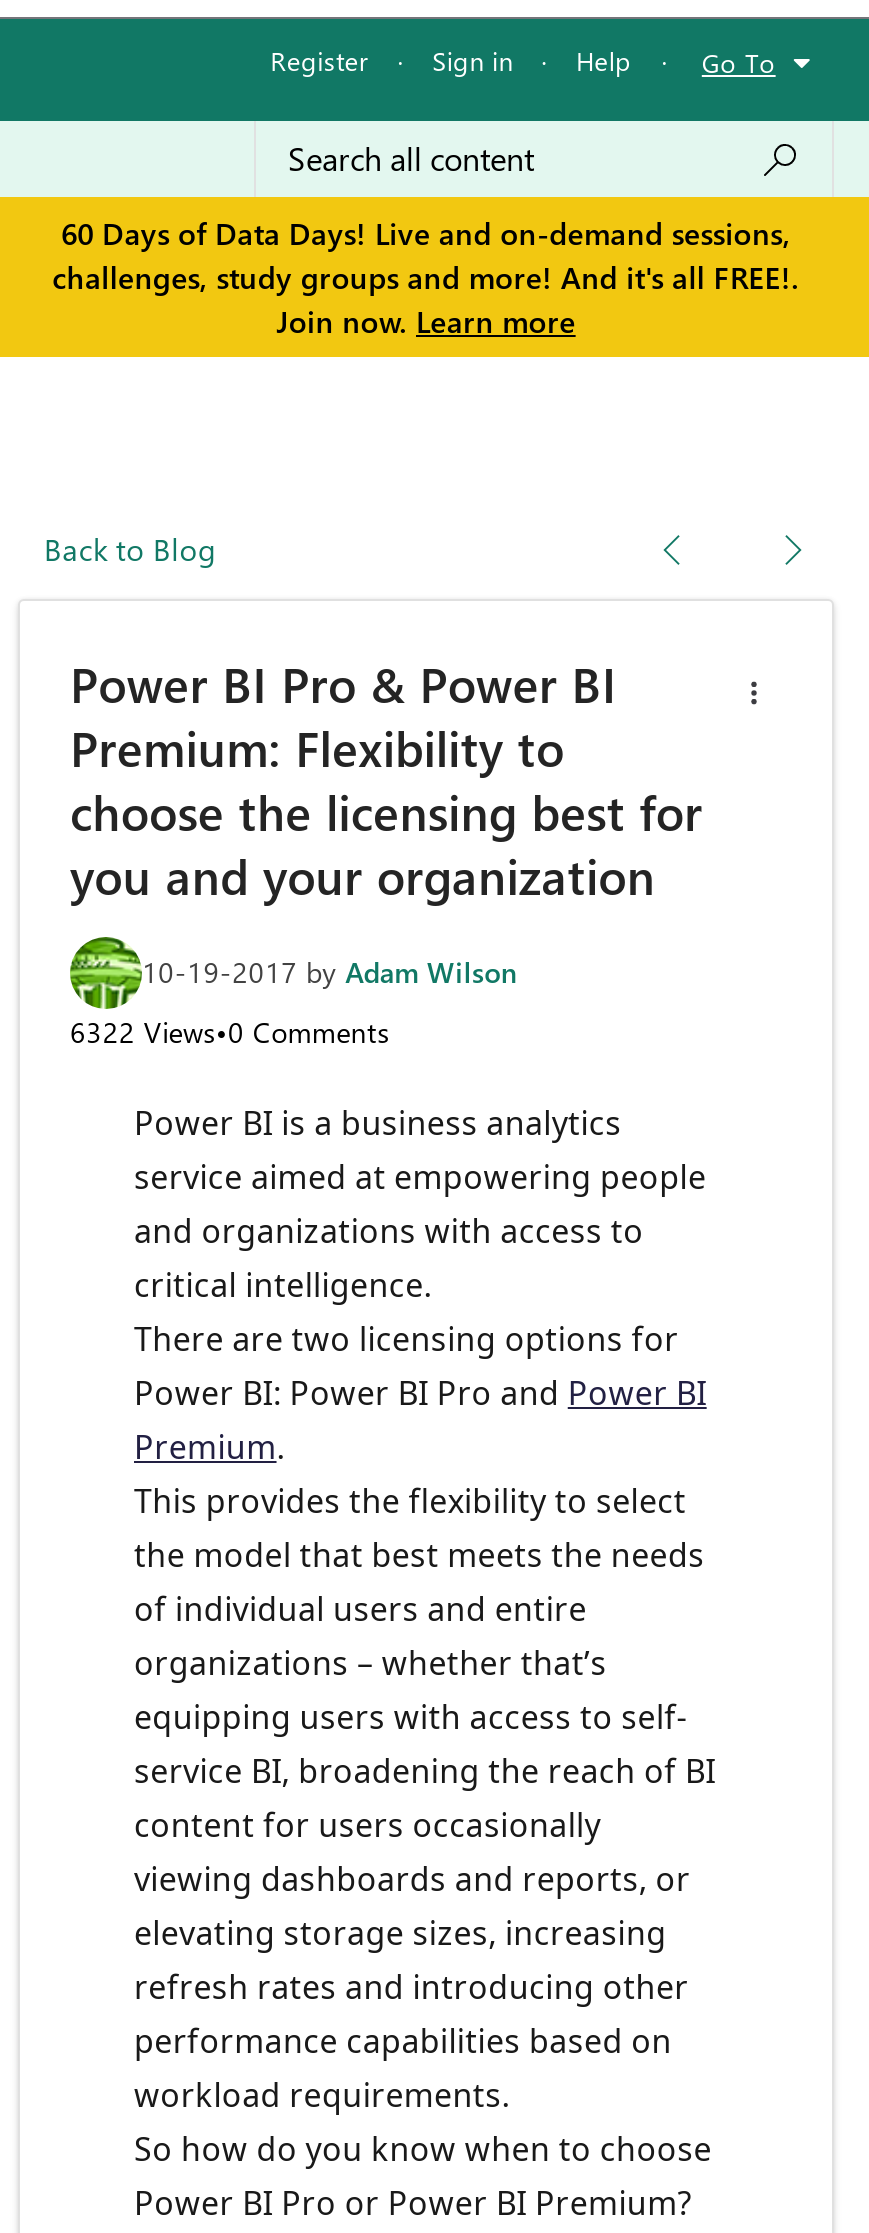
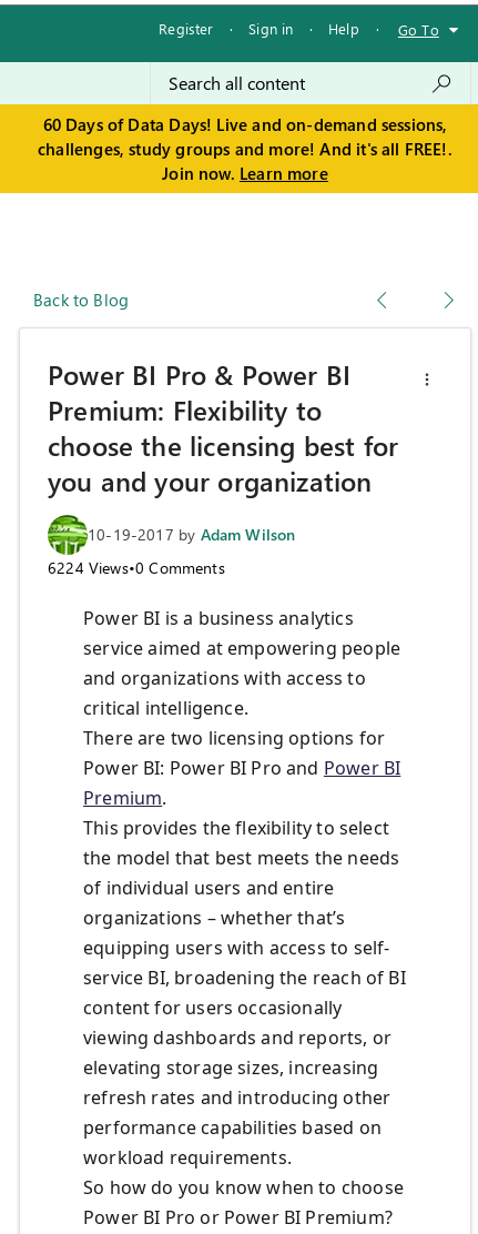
[70,1014,390,1052] 6322 Views•0 Comments -> [48,558,225,579] 6224 Views•0 Comments

